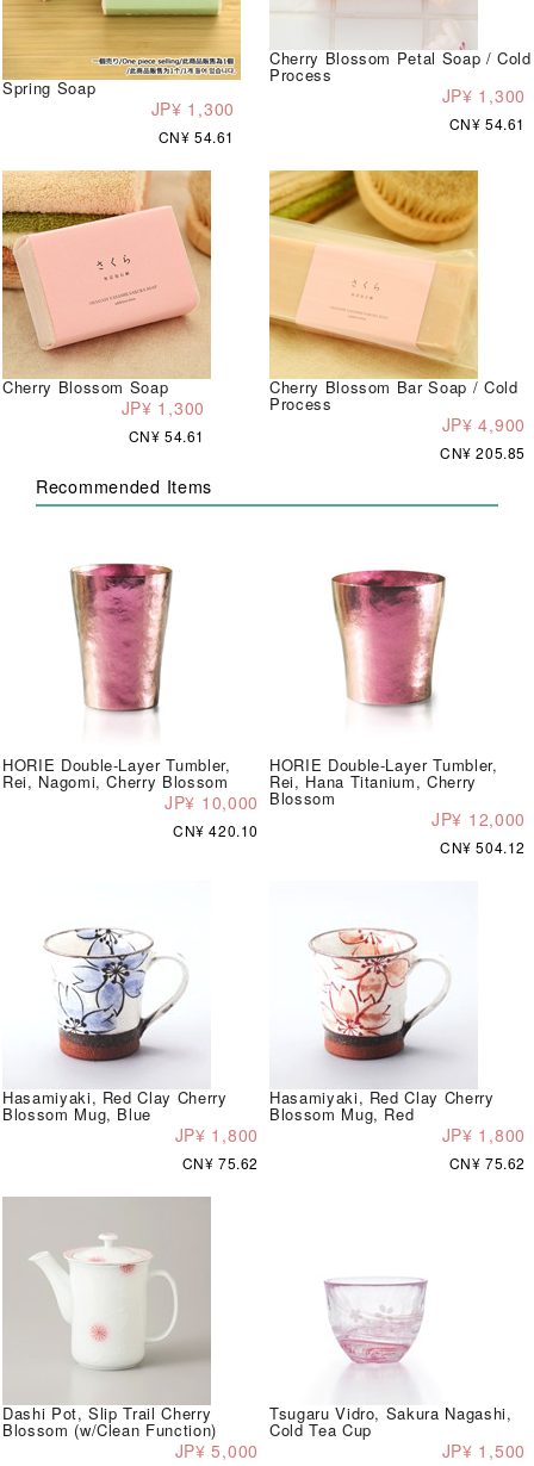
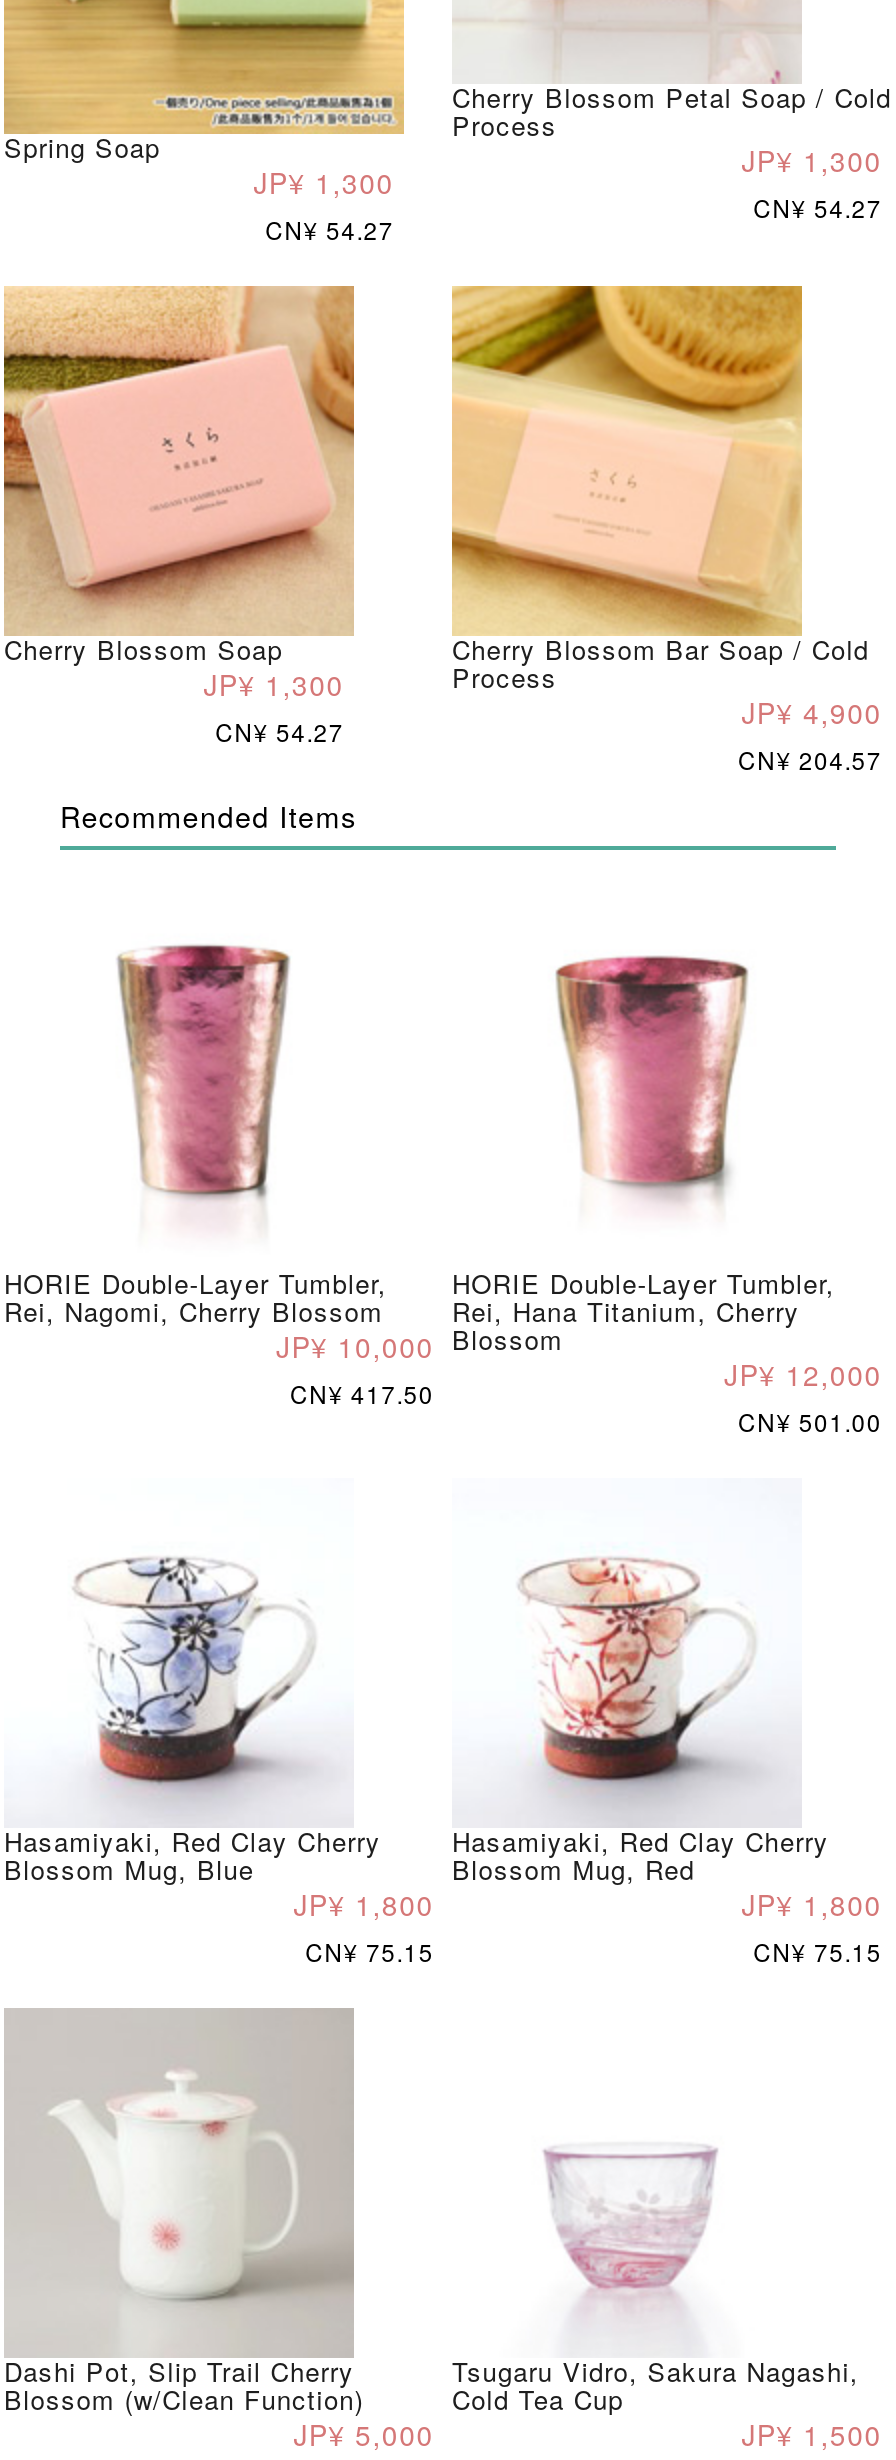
[449,113,526,133] CN¥ 54.61 -> [753,189,882,223] CN¥ 54.27
[158,126,235,146] CN¥ 54.61 -> [265,211,394,245] CN¥ 54.27
[128,425,205,445] CN¥ 54.61 -> [215,713,344,747] CN¥ 54.27
[440,442,526,462] CN¥ 205.85 -> [738,741,882,775] CN¥ 204.57
[173,819,259,840] CN¥ 420.10 -> [290,1375,434,1409] CN¥ 417.50
[440,836,526,856] CN¥ 504.12 -> [738,1403,882,1437] CN¥ 501.00
[182,1152,259,1172] CN¥ 75.62 -> [305,1933,434,1967] CN¥ 75.15
[449,1152,526,1172] CN¥ 75.62 -> [753,1933,882,1967] CN¥ 75.15

